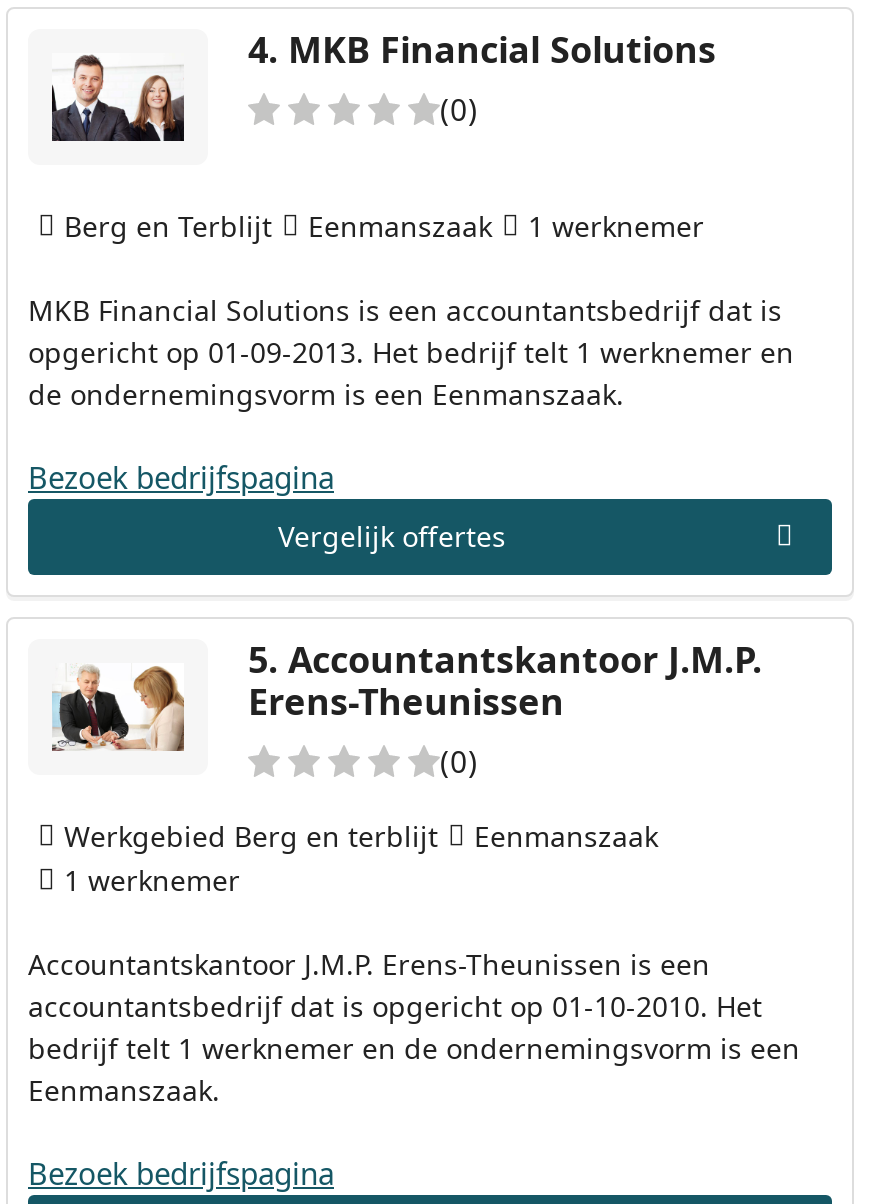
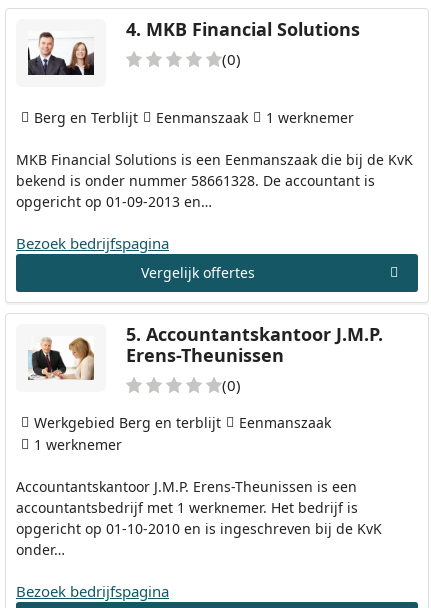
[28,290,794,412] MKB Financial Solutions is een accountantsbedrijf dat is | opgericht op 01-09-2013. Het bedrijf telt 1 werknemer en | de ondernemingsvorm is een Eenmanszaak. -> [16,150,413,211] MKB Financial Solutions is een Eenmanszaak die bij de KvK | bekend is onder nummer 58661328. De accountant is | opgericht op 01-09-2013 en…
[28,986,800,1108] accountantsbedrijf dat is opgericht op 01-10-2010. Het | bedrijf telt 1 werknemer en de ondernemingsvorm is een | Eenmanszaak. -> [16,498,382,559] accountantsbedrijf met 1 werknemer. Het bedrijf is | opgericht op 01-10-2010 en is ingeschreven bij de KvK | onder…

